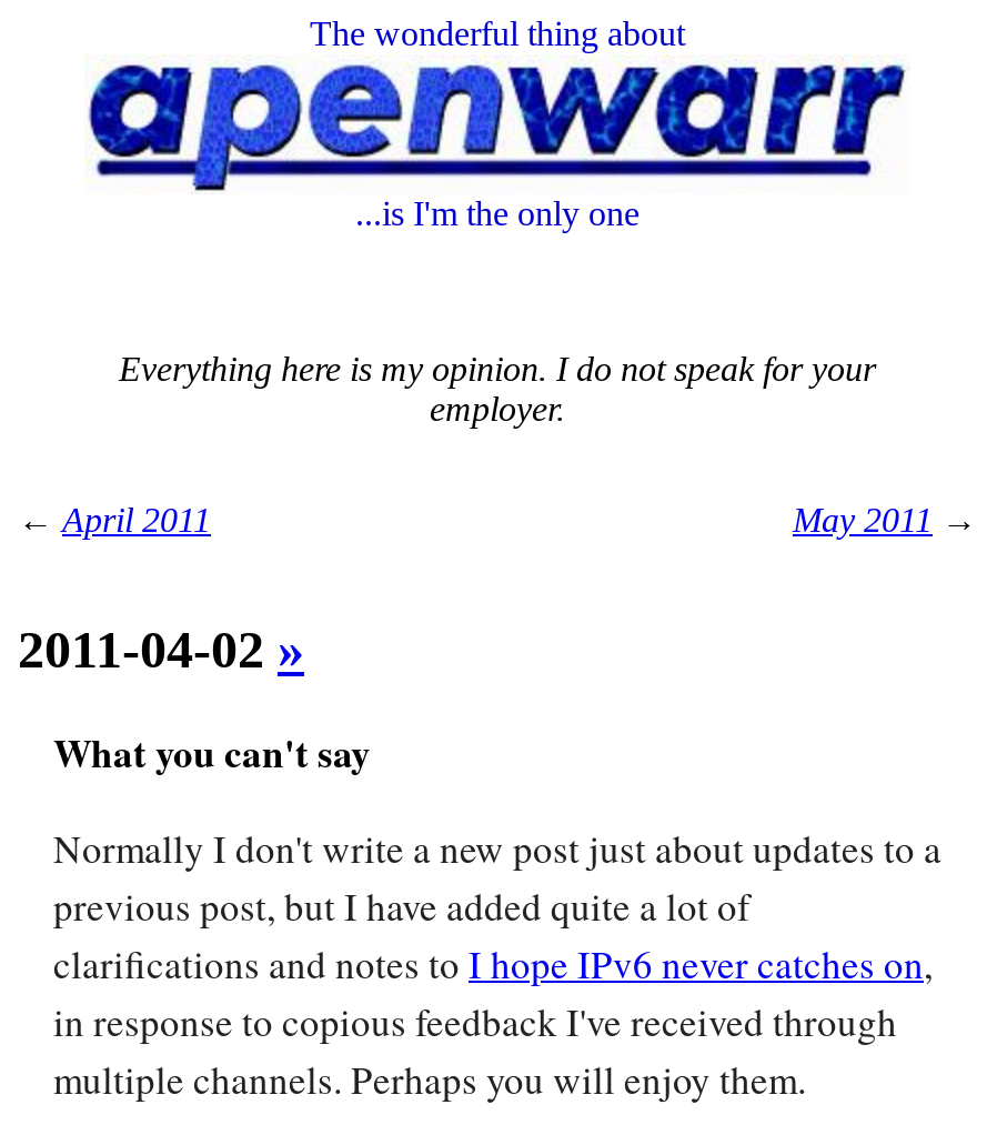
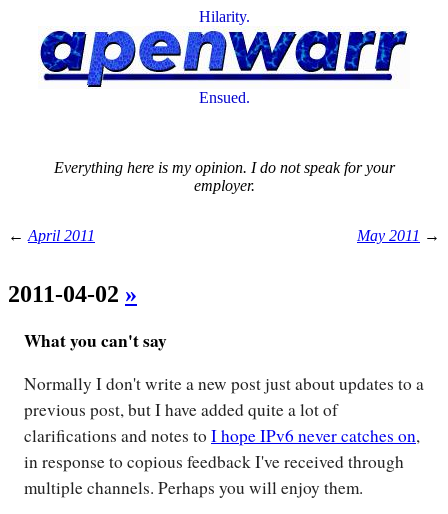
[310,14,685,52] The wonderful thing about -> [198,8,249,25] Hilarity.
[355,194,639,232] ...is I'm the only one -> [198,89,249,106] Ensued.

